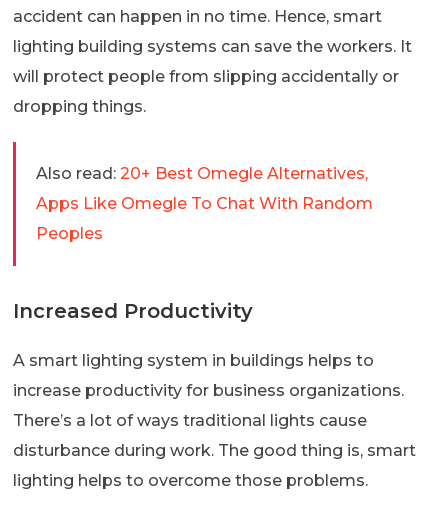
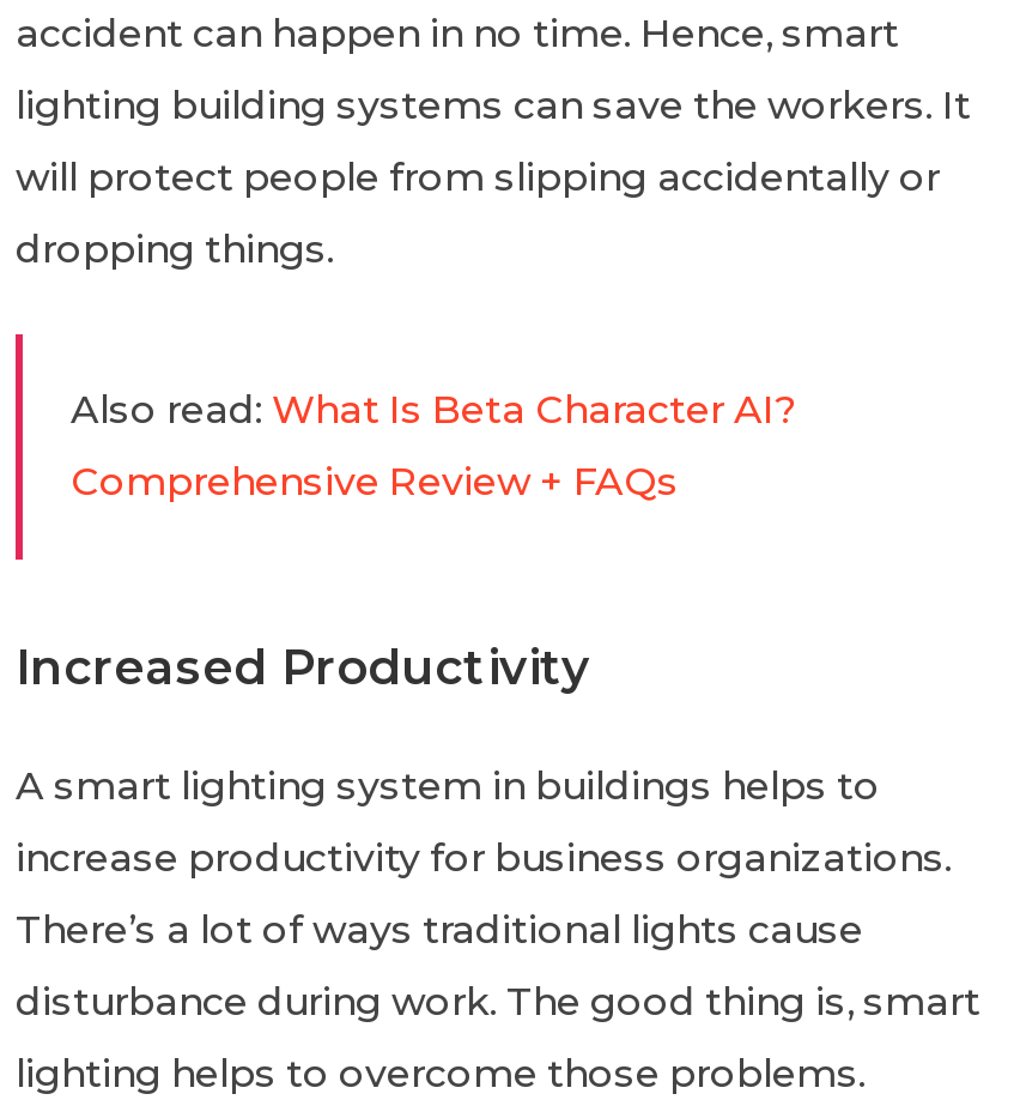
[36,164,373,243] Also read: 20+ Best Omegle Alternatives, | Apps Like Omegle To Chat With Random | Peoples -> [71,387,799,504] Also read: What Is Beta Character AI? | Comprehensive Review + FAQs

